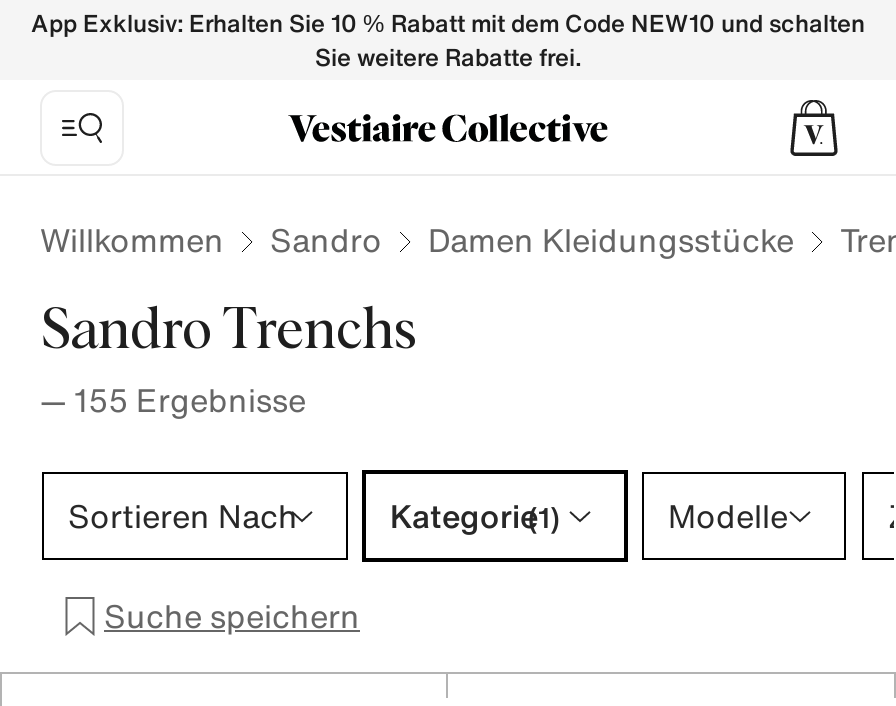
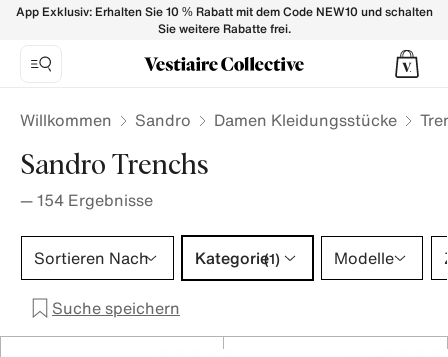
[40,376,306,424] — 155 Ergebnisse -> [20,188,153,212] — 154 Ergebnisse

